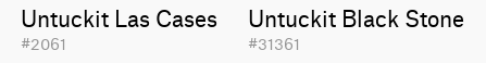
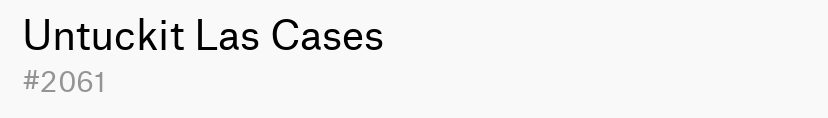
[248,1,464,53] Untuckit Black Stone | #31361 -> none

